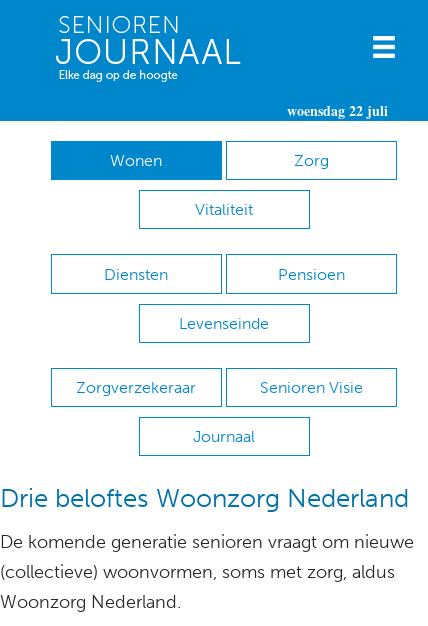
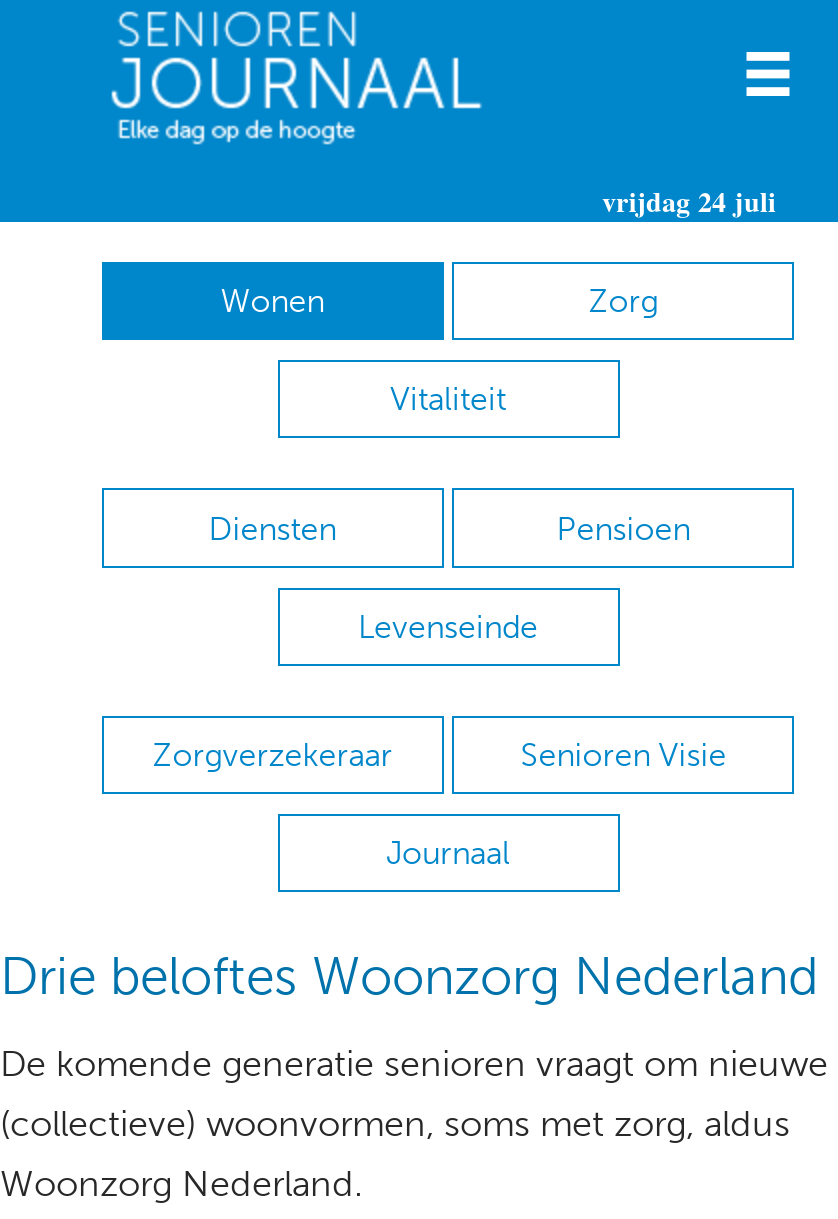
[287,100,388,121] woensdag 22 juli -> [602,180,776,222] vrijdag 24 juli

